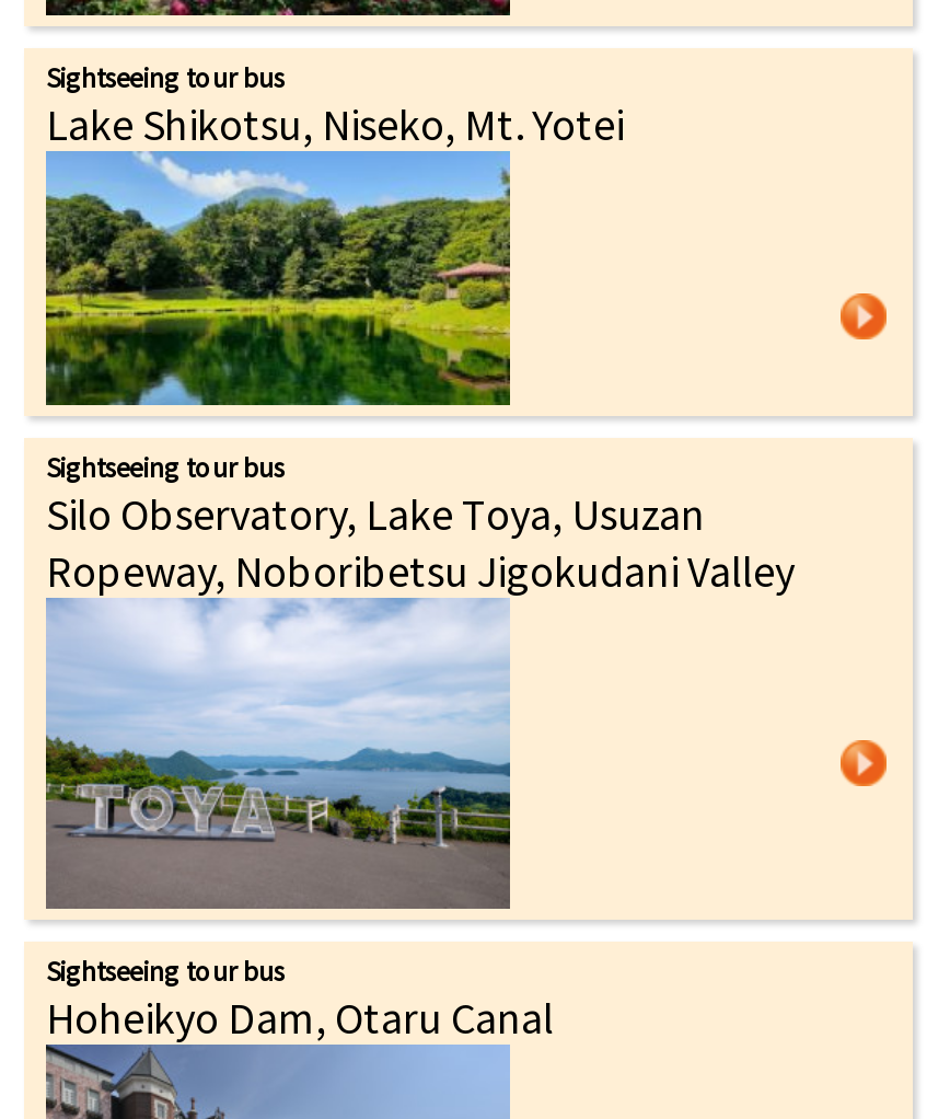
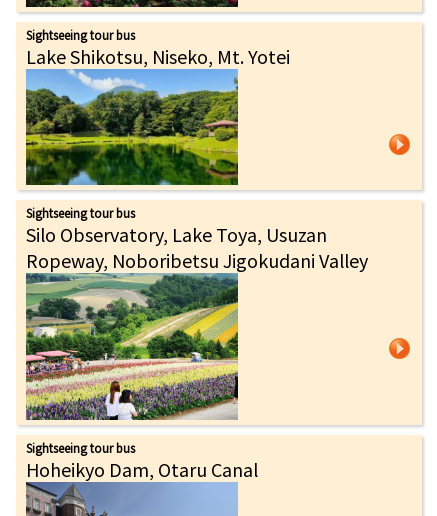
[46,604,512,911] [image] -> [25,276,239,420] [image]

